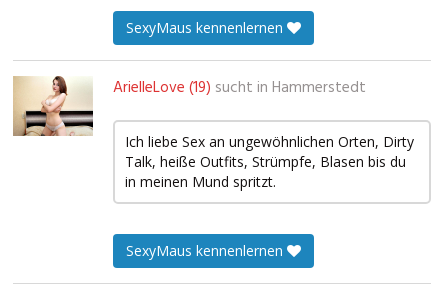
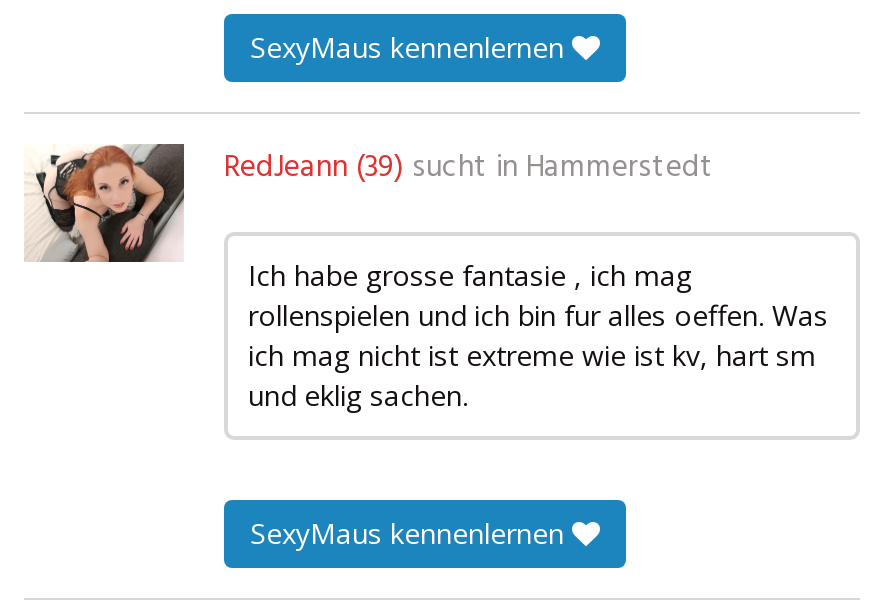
[13,75,366,137] [image] | ArielleLove (19) sucht in Hammerstedt -> [26,142,714,264] [image] | RedJeann (39) sucht in Hammerstedt
[125,131,414,190] Ich liebe Sex an ungewöhnlichen Orten, Dirty | Talk, heiße Outfits, Strümpfe, Blasen bis du | in meinen Mund spritzt. -> [248,255,828,413] Ich habe grosse fantasie , ich mag | rollenspielen und ich bin fur alles oeffen. Was | ich mag nicht ist extreme wie ist kv, hart sm | und eklig sachen.

